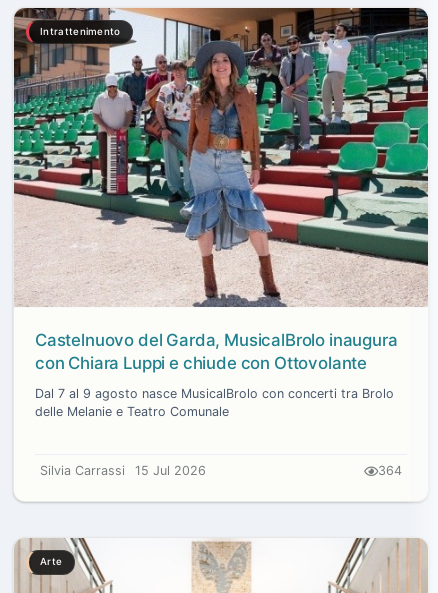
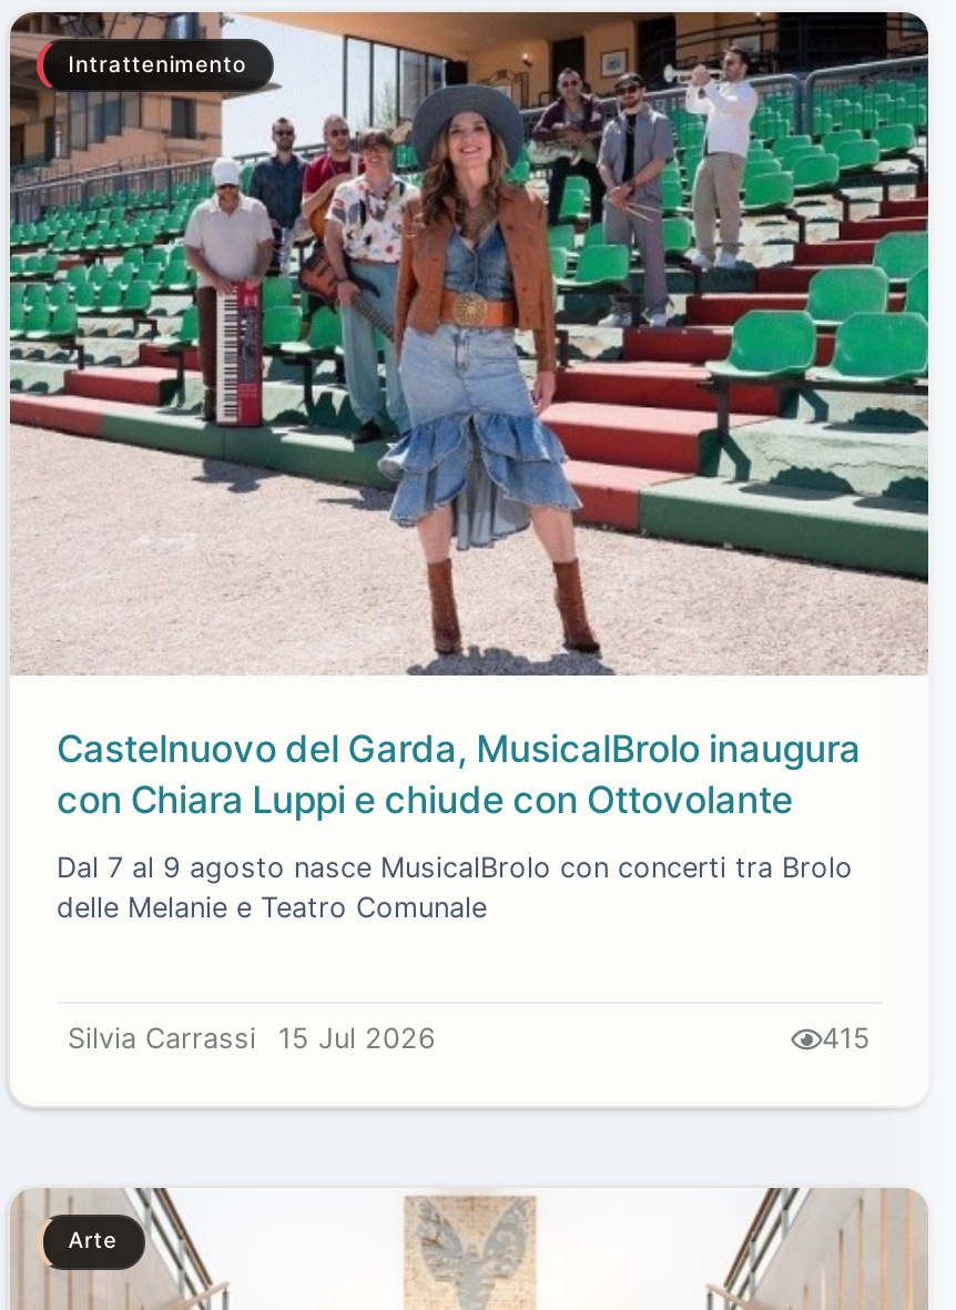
[378,463,402,478] 364 -> [822,1022,871,1056] 415

